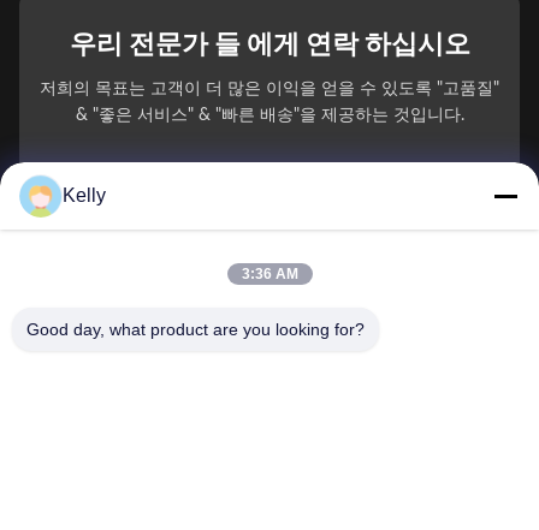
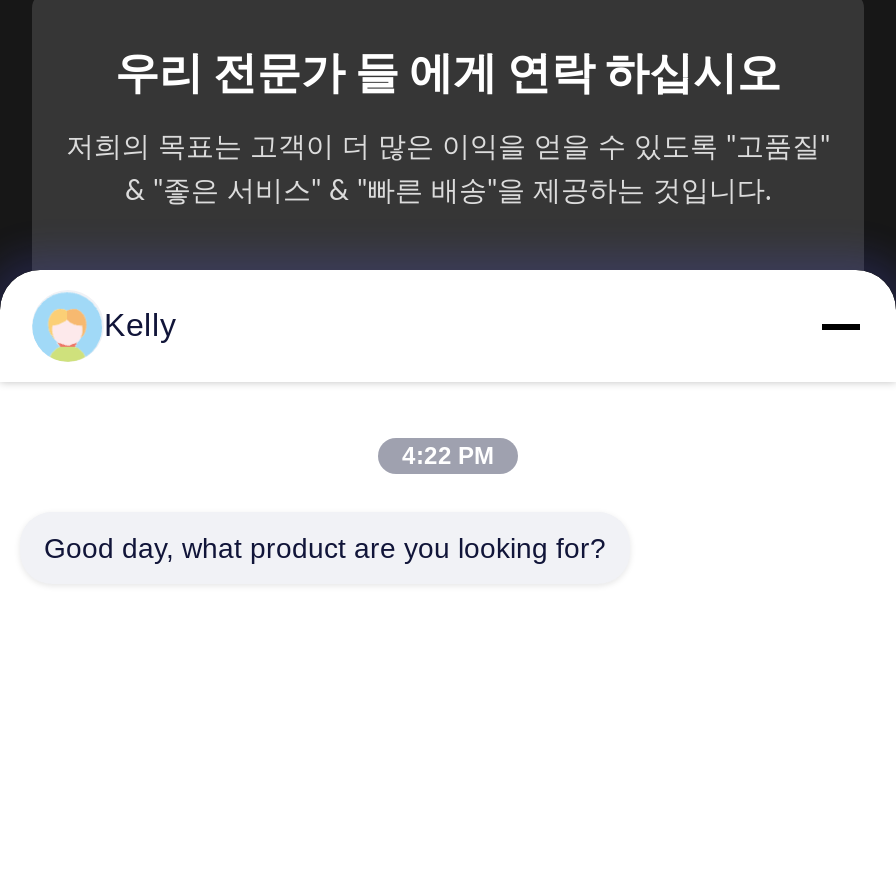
[241,266,298,282] 3:36 AM -> [402,442,494,470] 4:22 PM

